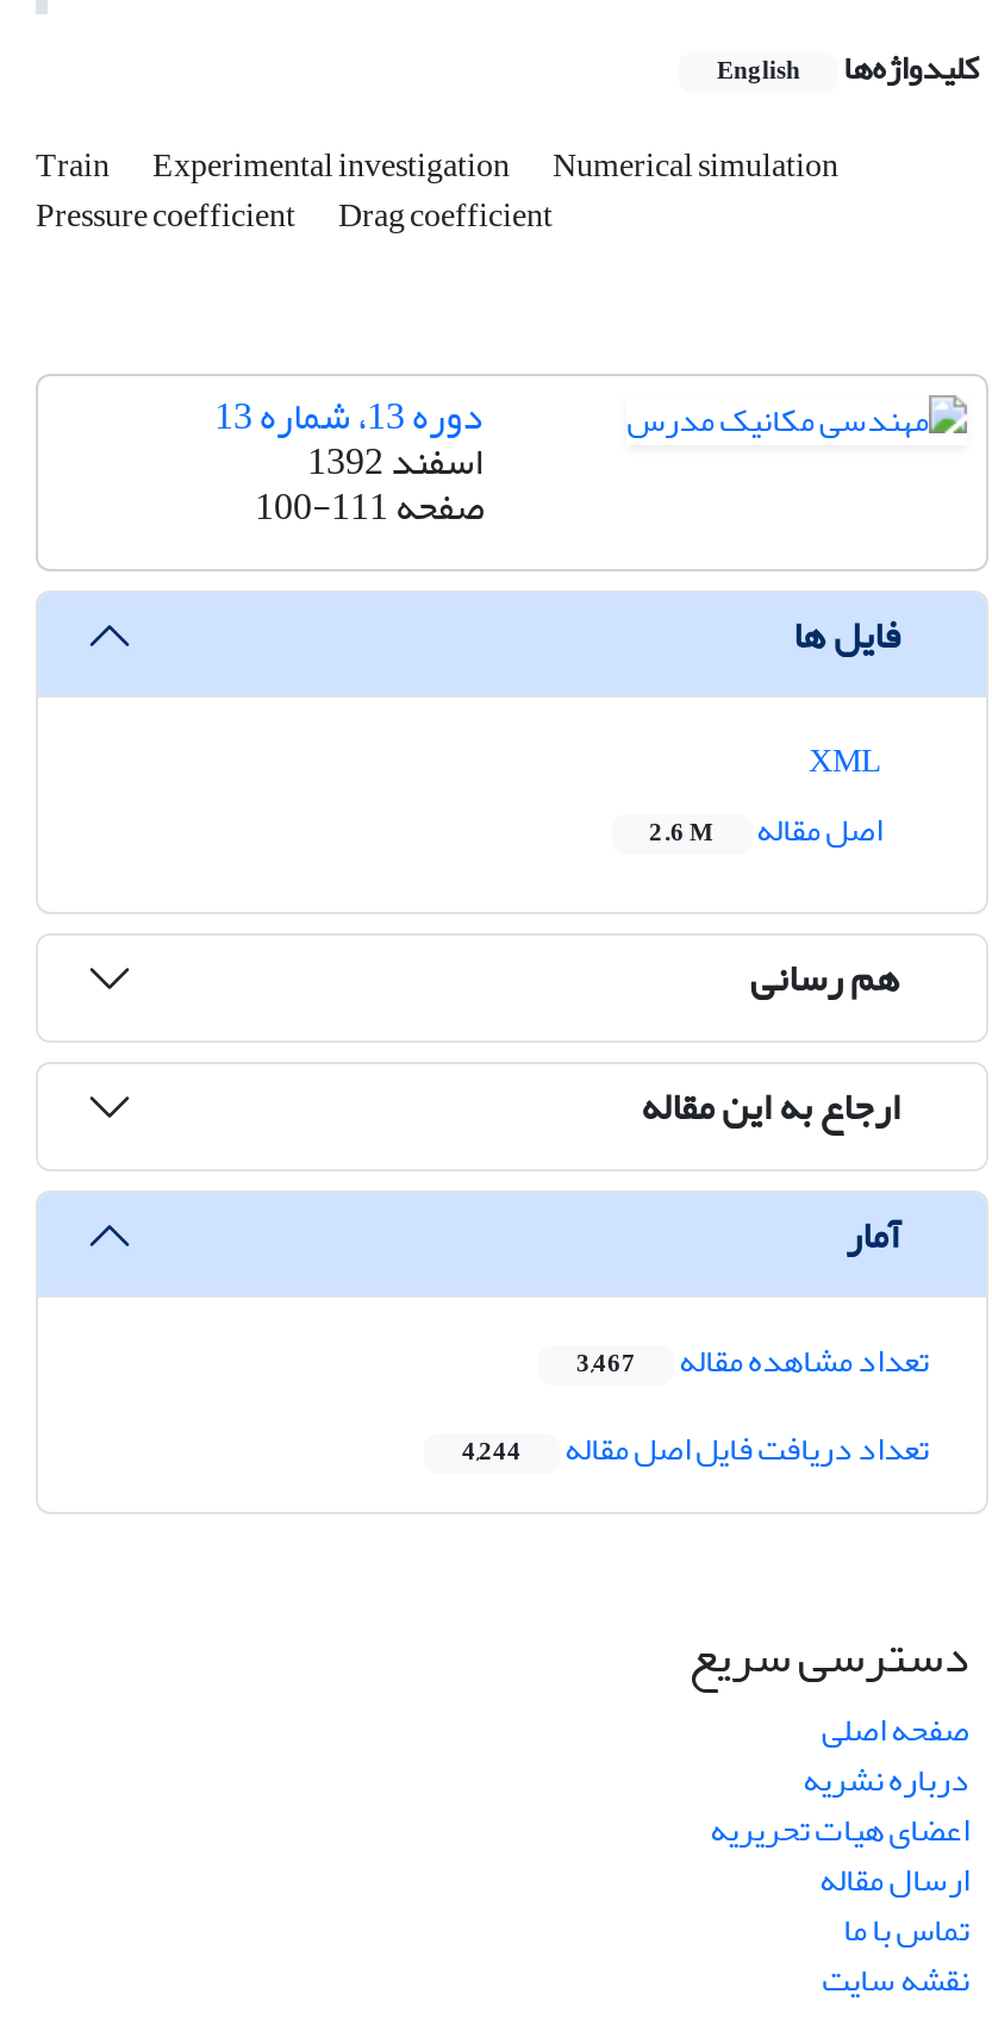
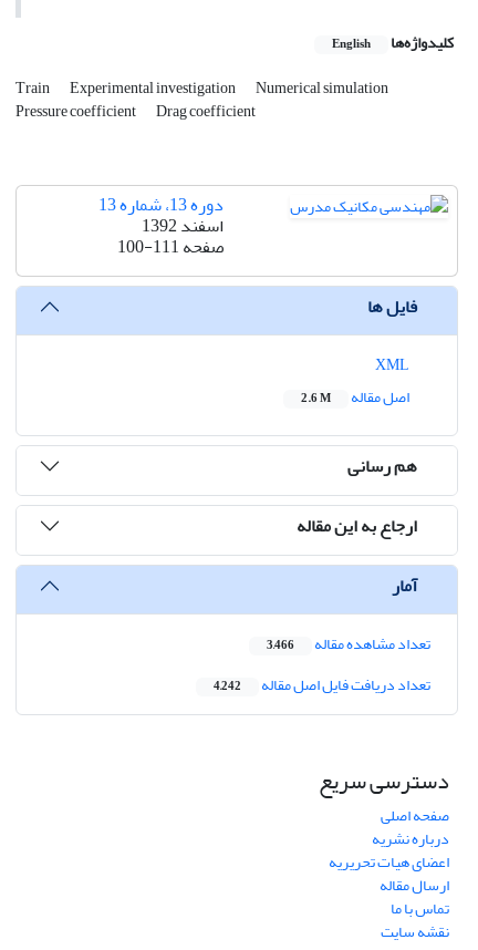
[576,1329,929,1394] تعداد مشاهده مقاله 3,467 -> [267,629,430,659] تعداد مشاهده مقاله 3,466
[462,1418,929,1482] تعداد دریافت فایل اصل مقاله 4,244 -> [214,670,430,700] تعداد دریافت فایل اصل مقاله 4,242

